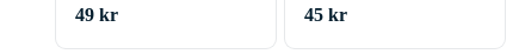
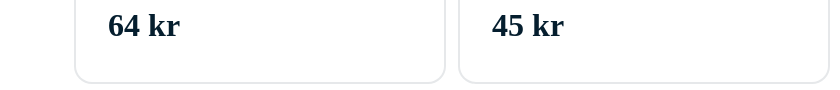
[75,5,118,25] 49 kr -> [108,8,180,42] 64 kr

